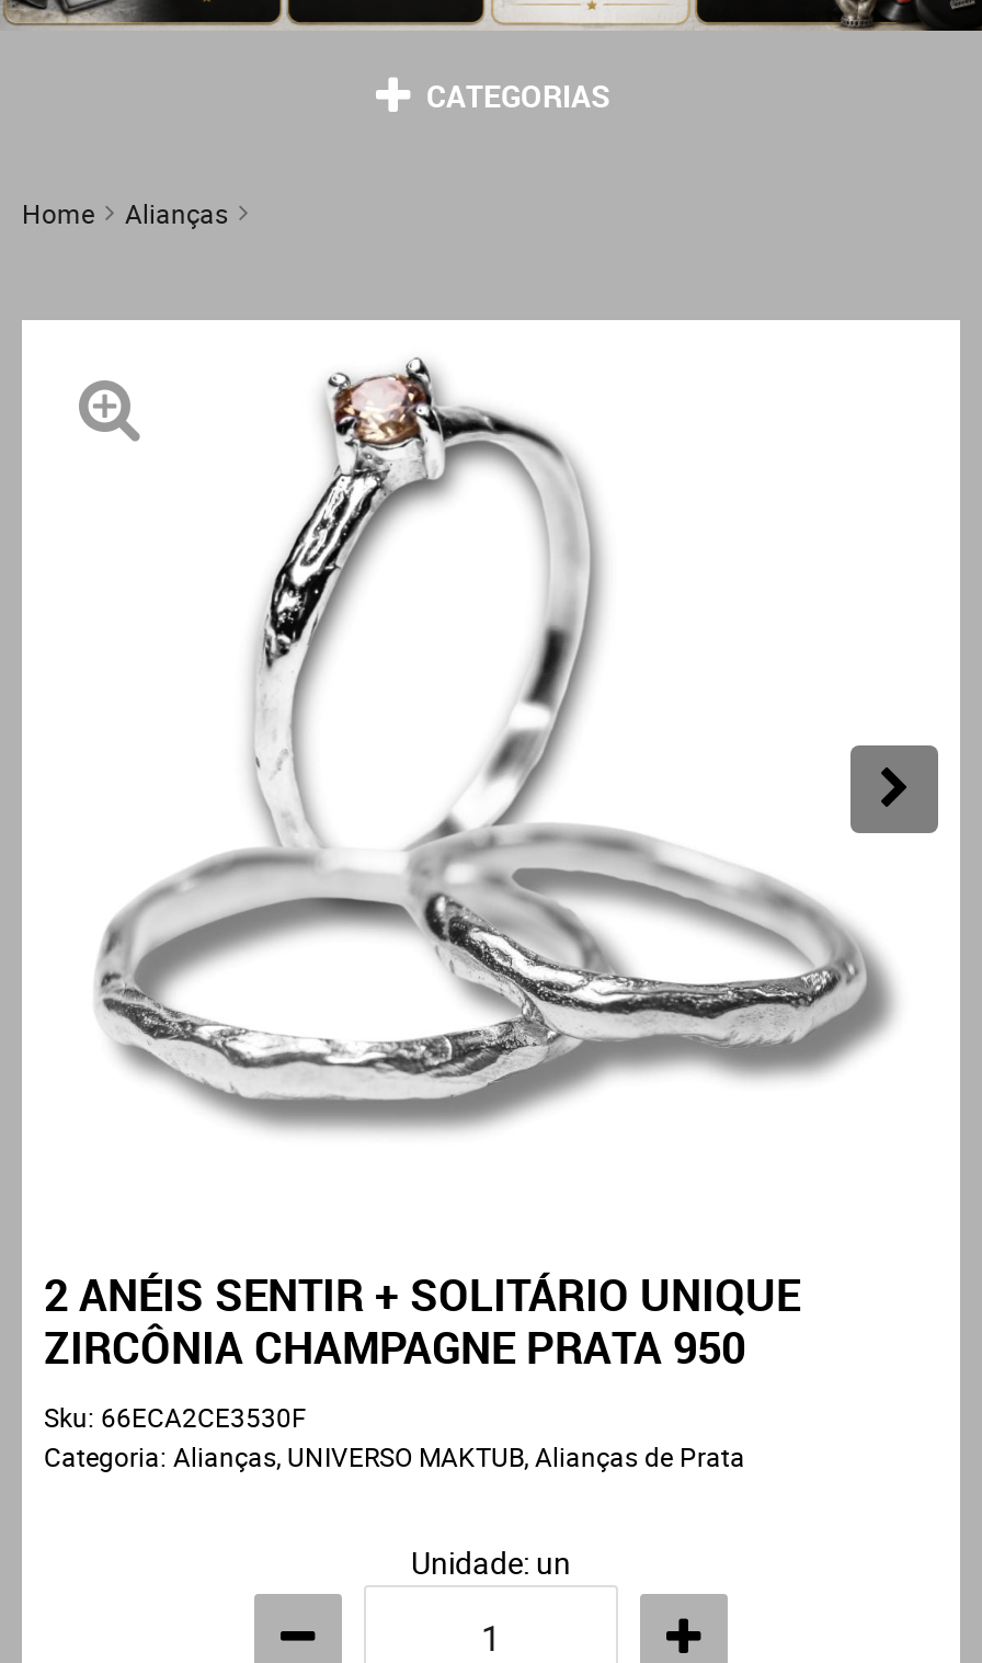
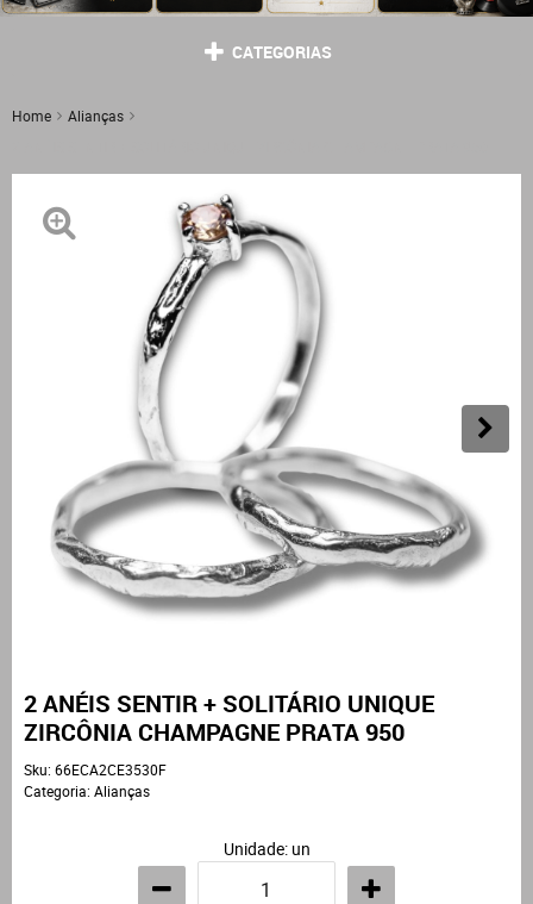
[44,1439,745,1474] Categoria: Alianças, UNIVERSO MAKTUB, Alianças de Prata -> [24,782,150,801] Categoria: Alianças

